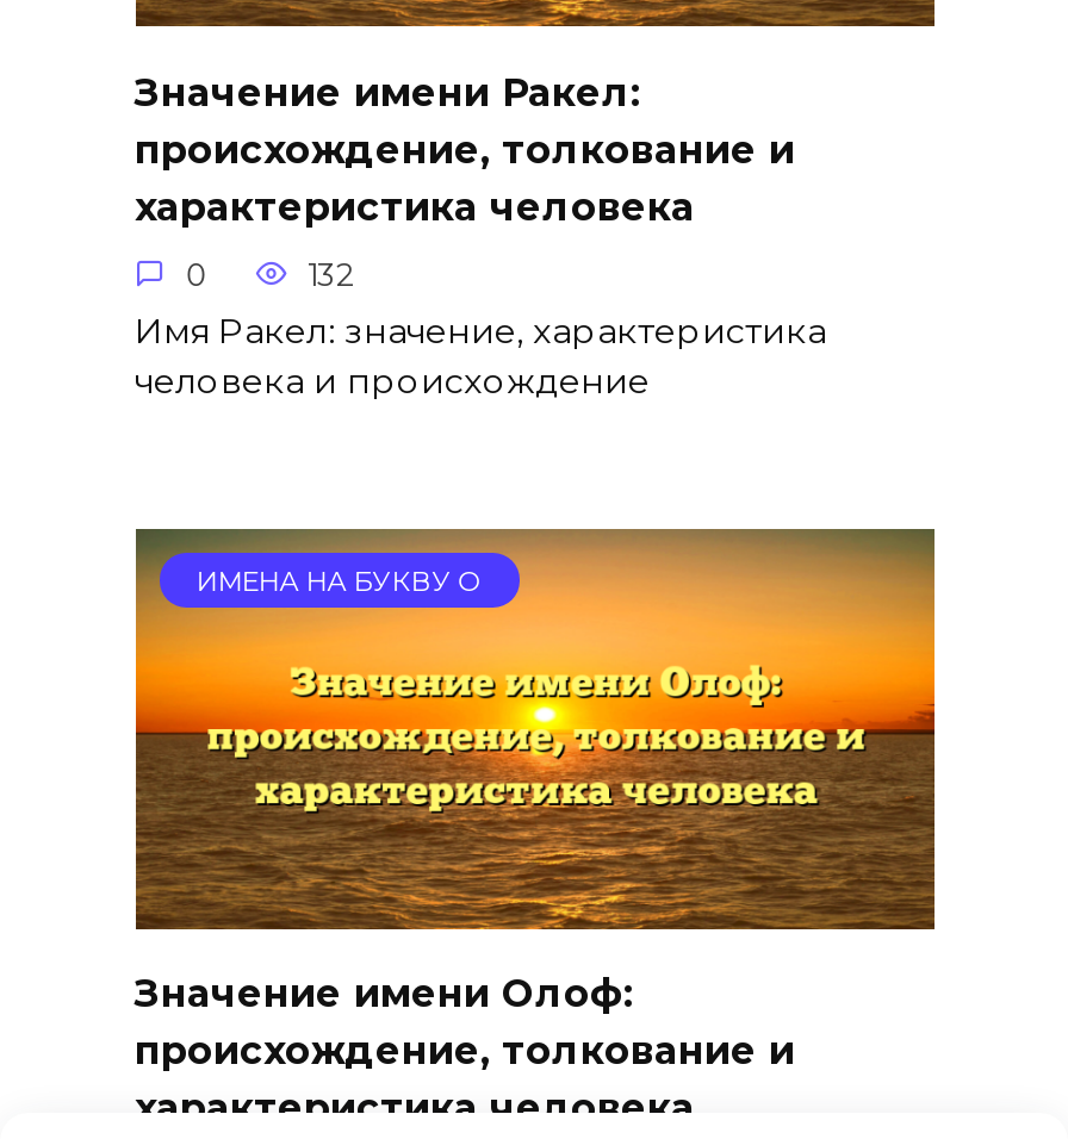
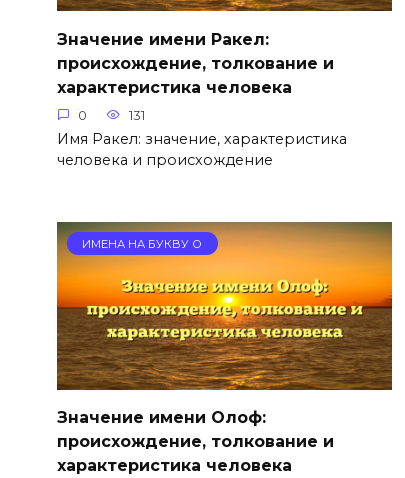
[308,257,353,293] 132 -> [129,108,145,123] 131

